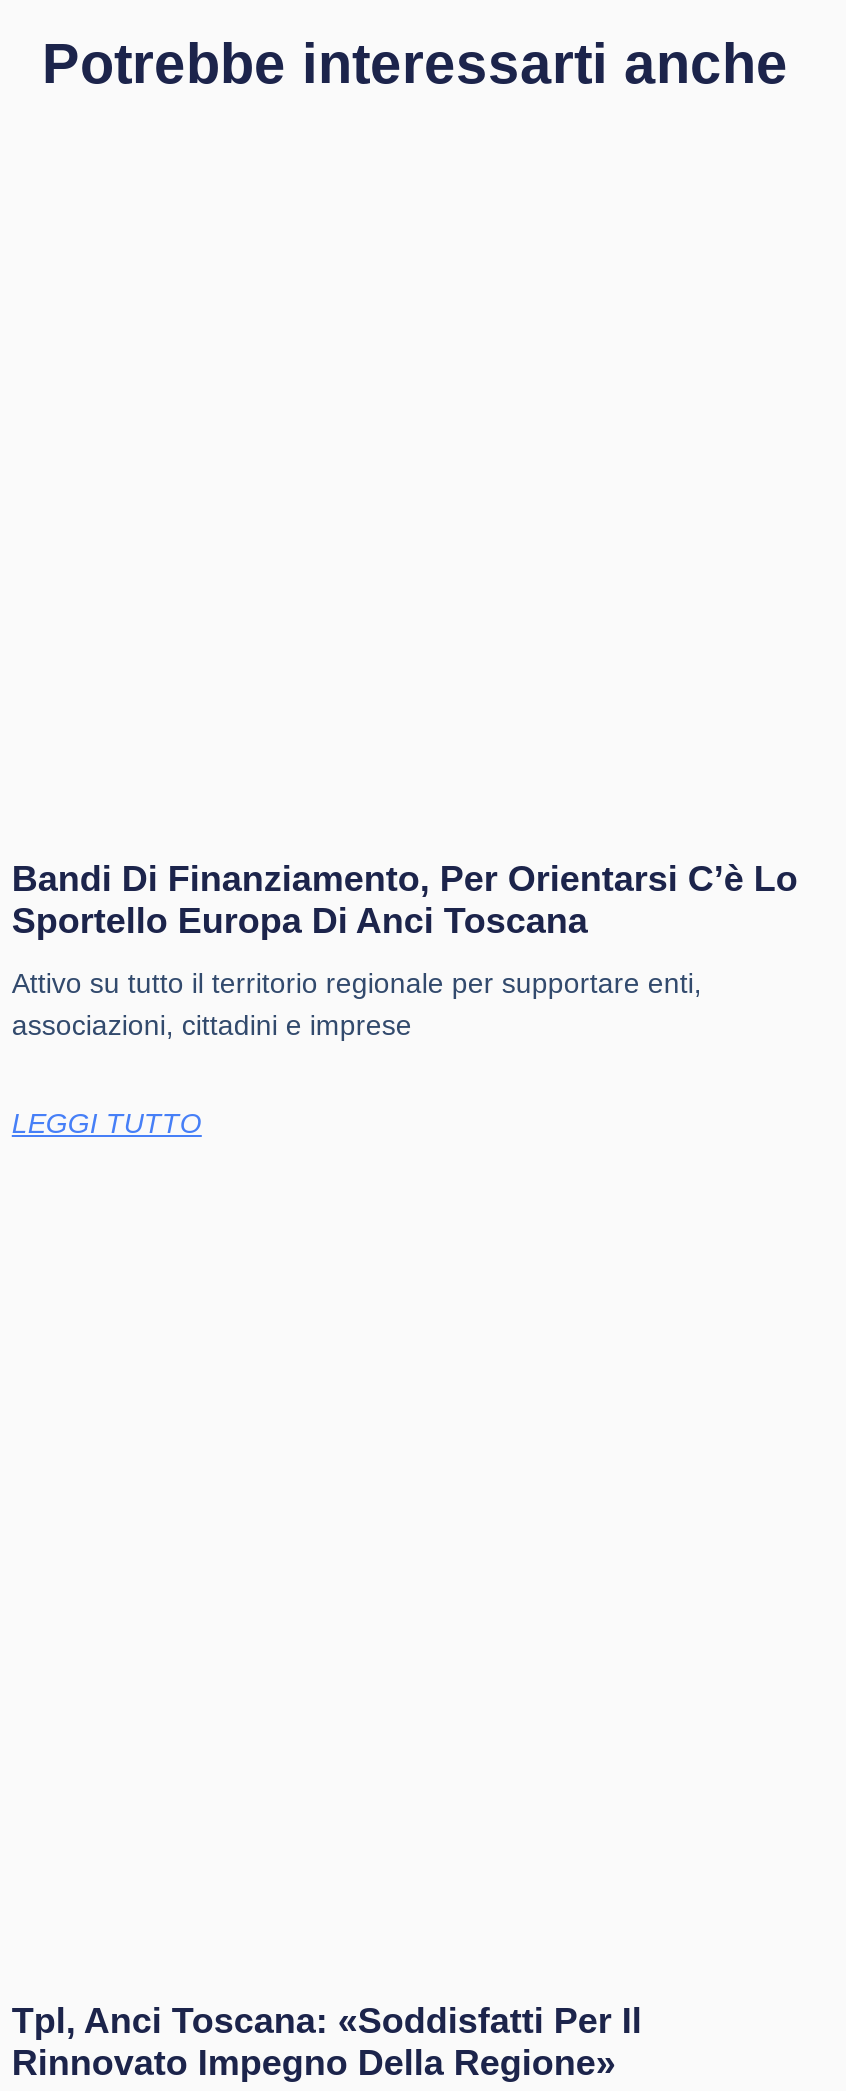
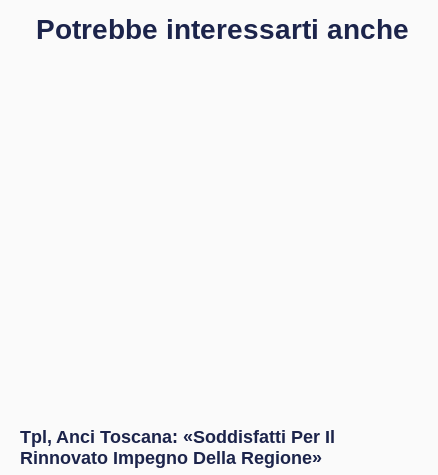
[12,859,798,1139] Bandi Di Finanziamento, Per Orientarsi C’è Lo | Sportello Europa Di Anci Toscana | Attivo su tutto il territorio regionale per supportare enti, | associazioni, cittadini e imprese | LEGGI TUTTO -> none

